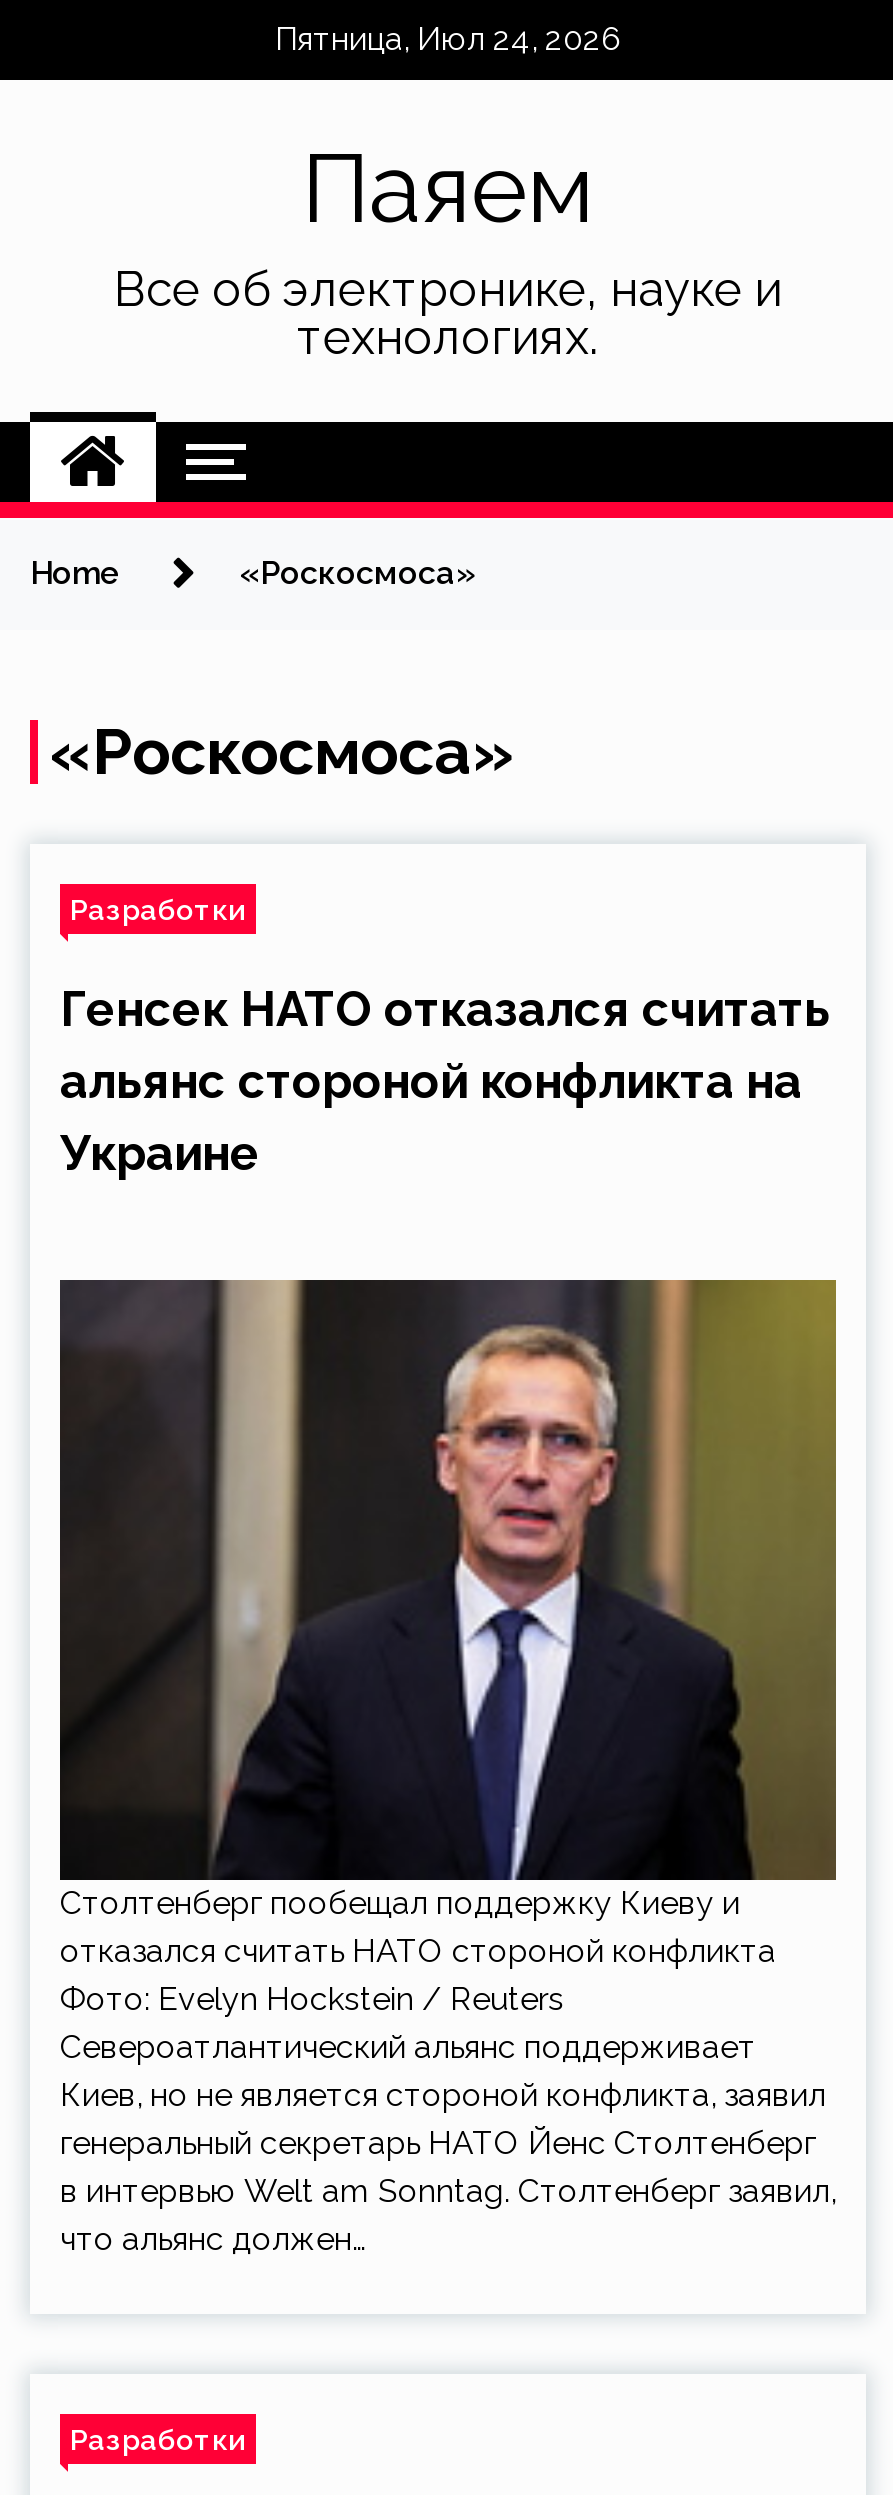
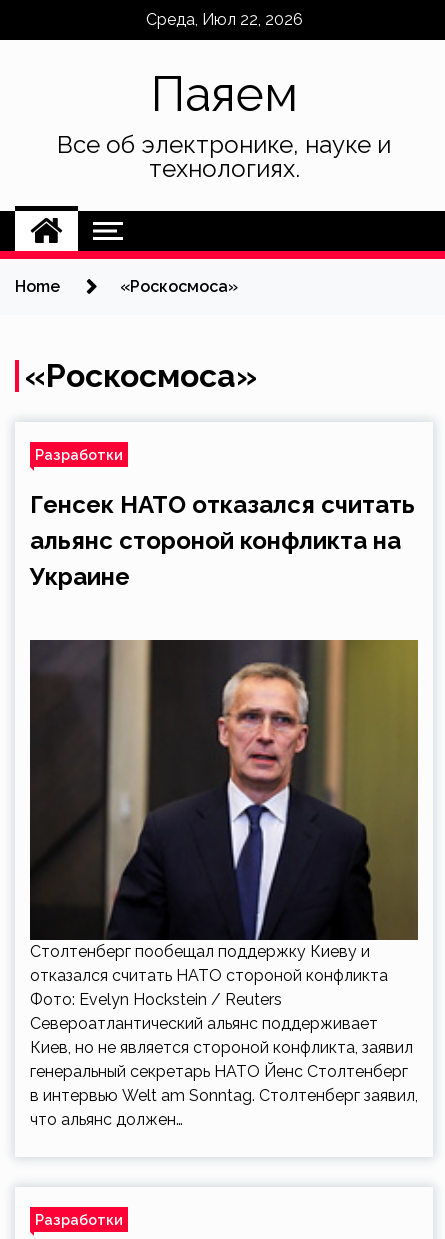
[275,20,621,58] Пятница, Июл 24, 2026 -> [145,10,302,29] Среда, Июл 22, 2026

